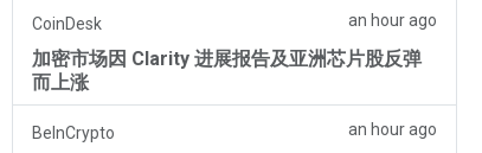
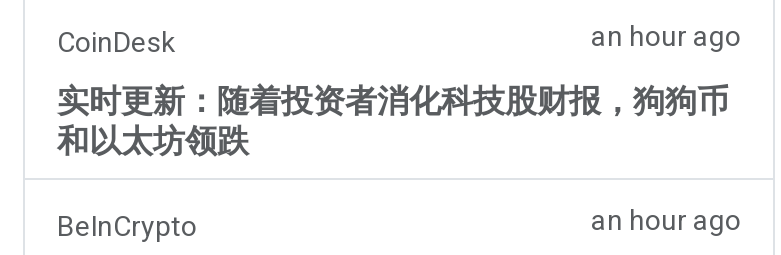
[32,47,422,94] 加密市场因 Clarity 进展报告及亚洲芯片股反弹 | 而上涨 -> [57,82,729,160] 实时更新：随着投资者消化科技股财报，狗狗币 | 和以太坊领跌

